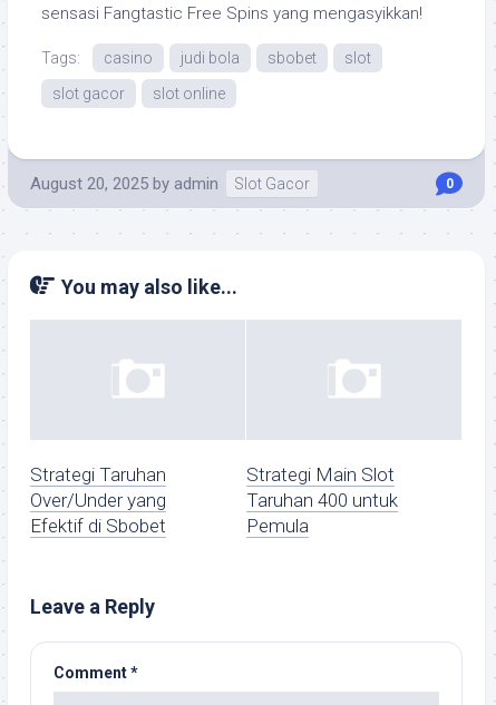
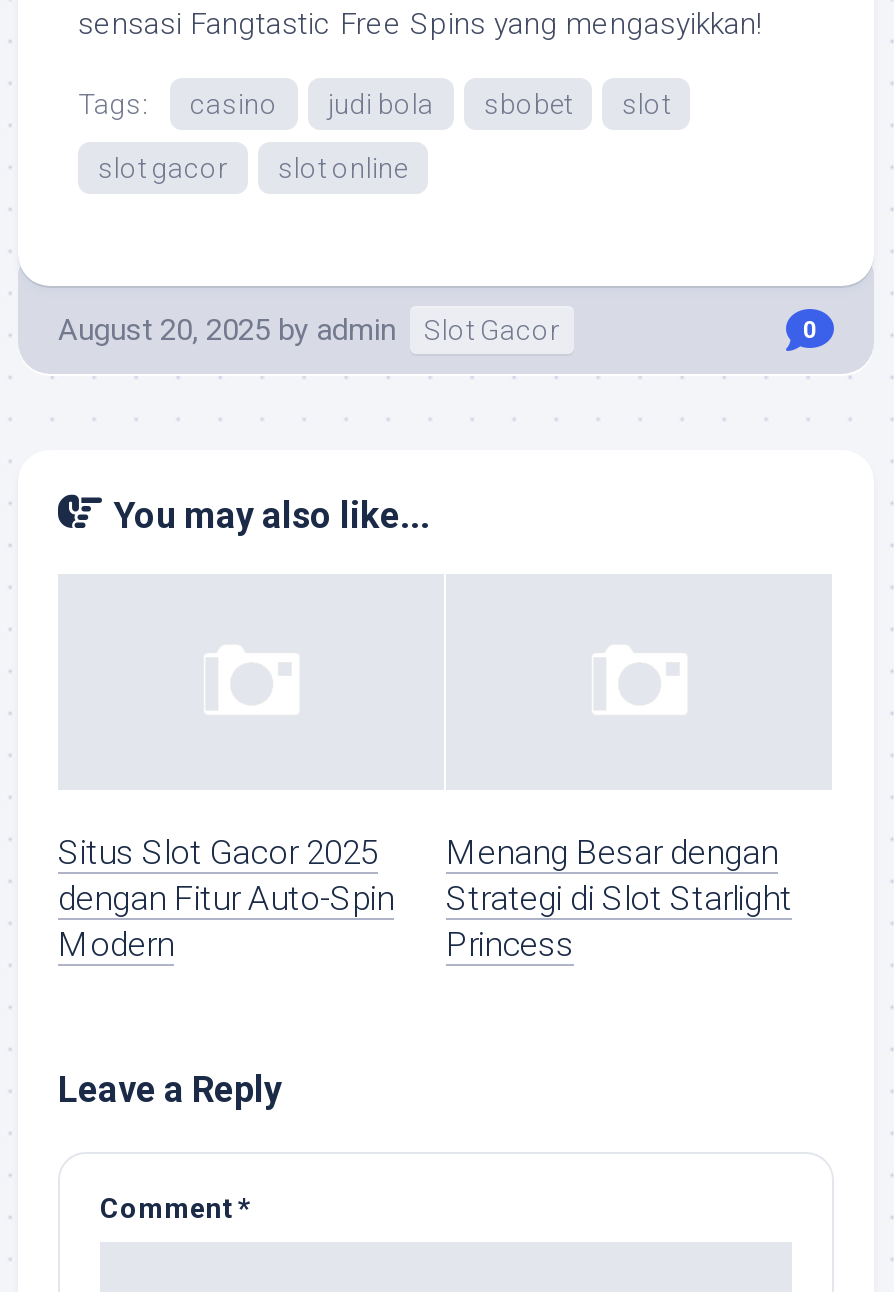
[30,464,166,537] Strategi Taruhan | Over/Under yang | Efektif di Sbobet -> [58,833,394,965] Situs Slot Gacor 2025 | dengan Fitur Auto-Spin | Modern
[246,464,398,537] Strategi Main Slot | Taruhan 400 untuk | Pemula -> [446,833,792,965] Menang Besar dengan | Strategi di Slot Starlight | Princess

